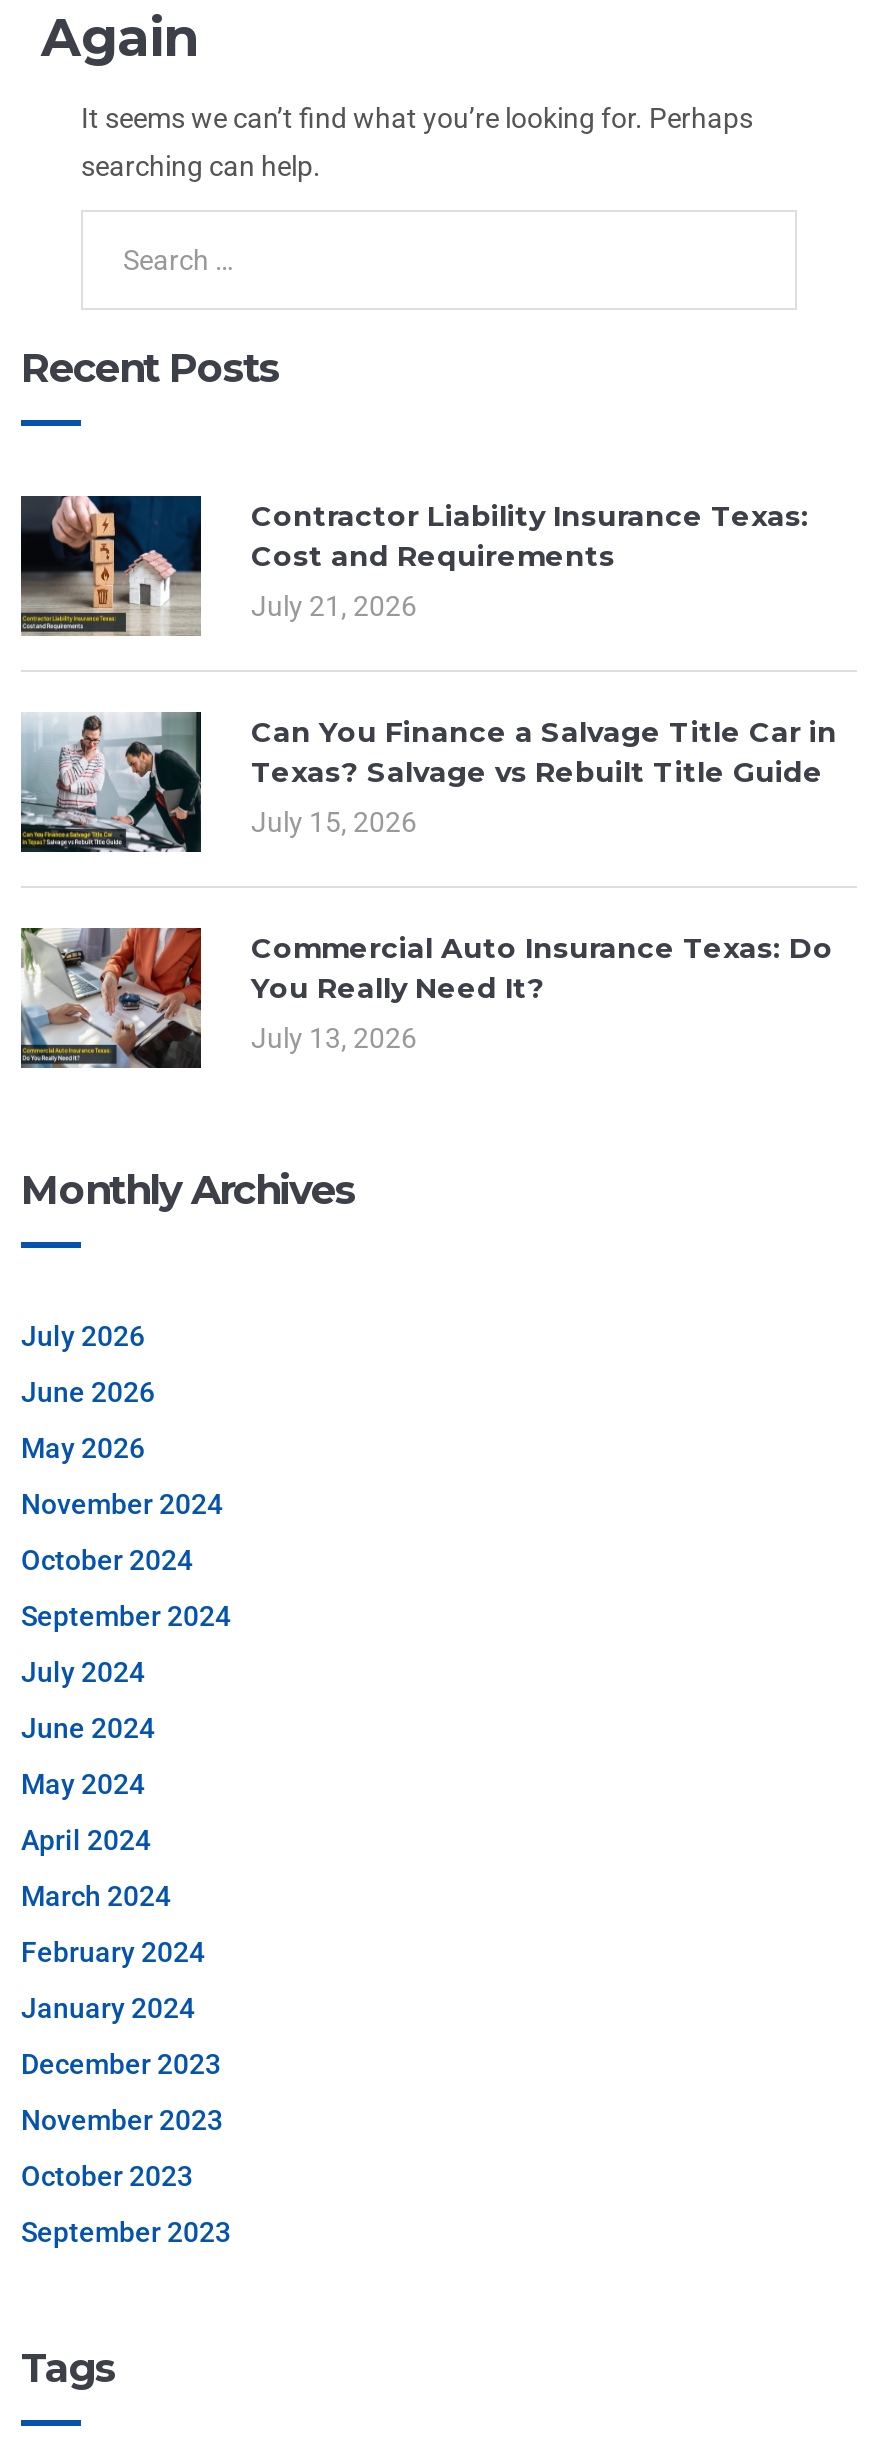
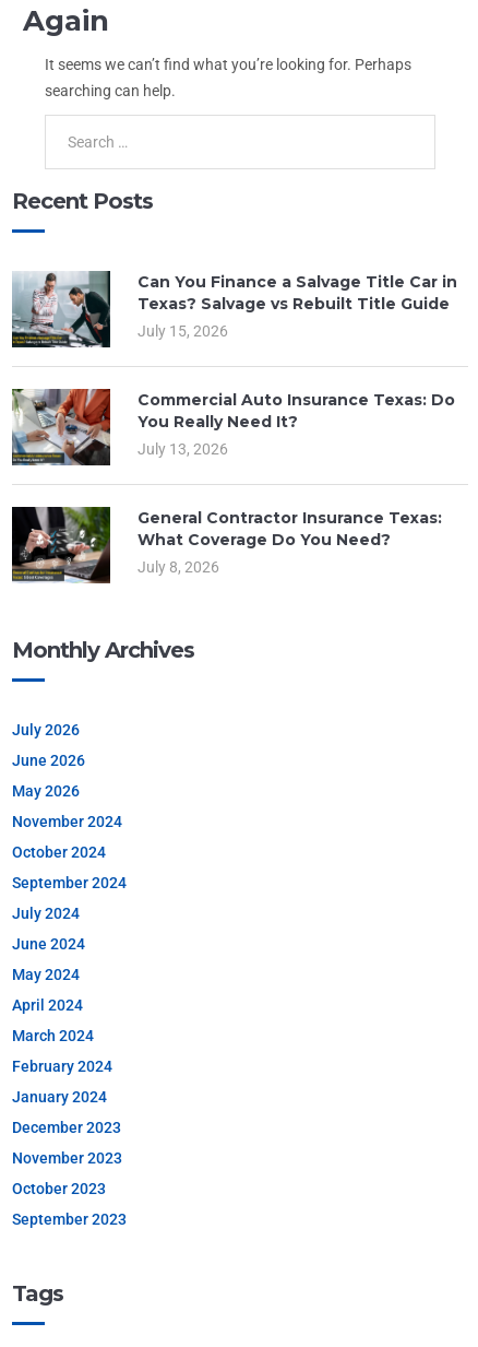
[19,494,809,636] [image] | Contractor Liability Insurance Texas: | Cost and Requirements | July 21, 2026 -> none
moved [17,710,837,1054] -> [10,270,457,458]: [image] | Can You Finance a Salvage Title Car in | Texas? Salvage vs Rebuilt Title Guide | July 15, 2026 | Commercial Auto Insurance Texas: Do | You Really Need It? | July 13, 2026
none -> [11,506,442,584] [image] | General Contractor Insurance Texas: | What Coverage Do You Need? | July 8, 2026

